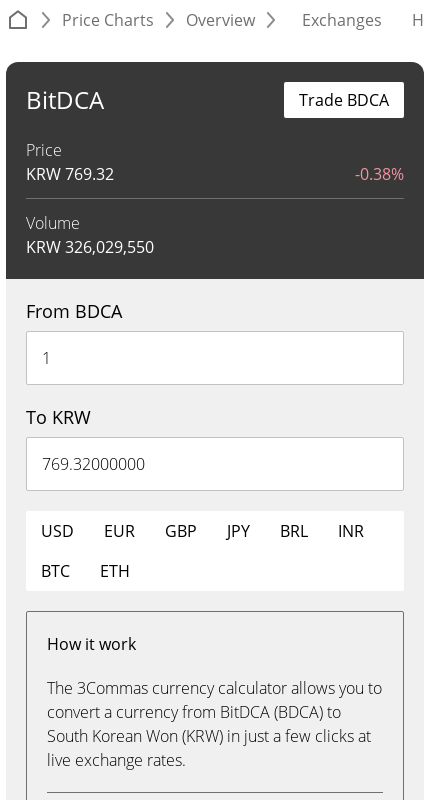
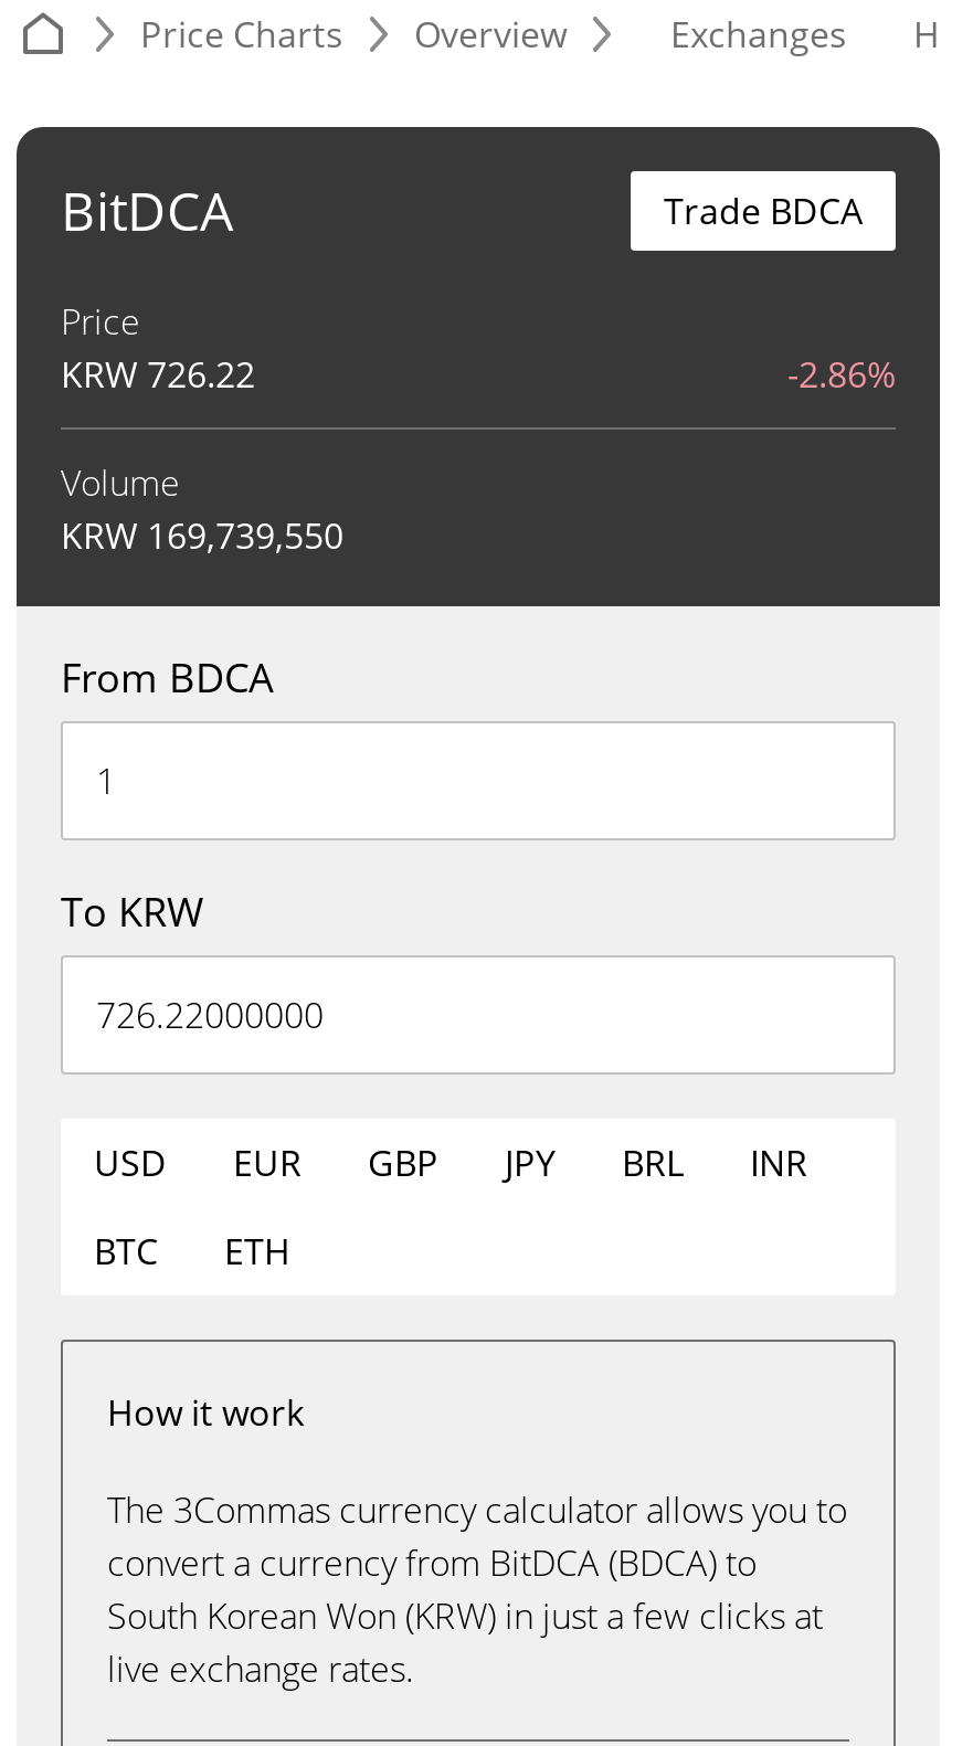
[26,163,114,185] KRW 769.32 -> [61,350,255,399] KRW 726.22
[355,163,404,185] -0.38% -> [787,350,896,399] -2.86%
[26,236,154,258] KRW 326,029,550 -> [61,511,343,560] KRW 169,739,550

